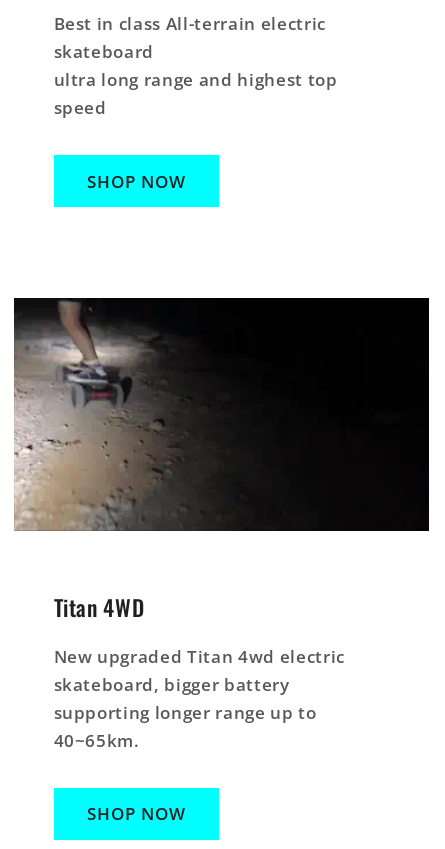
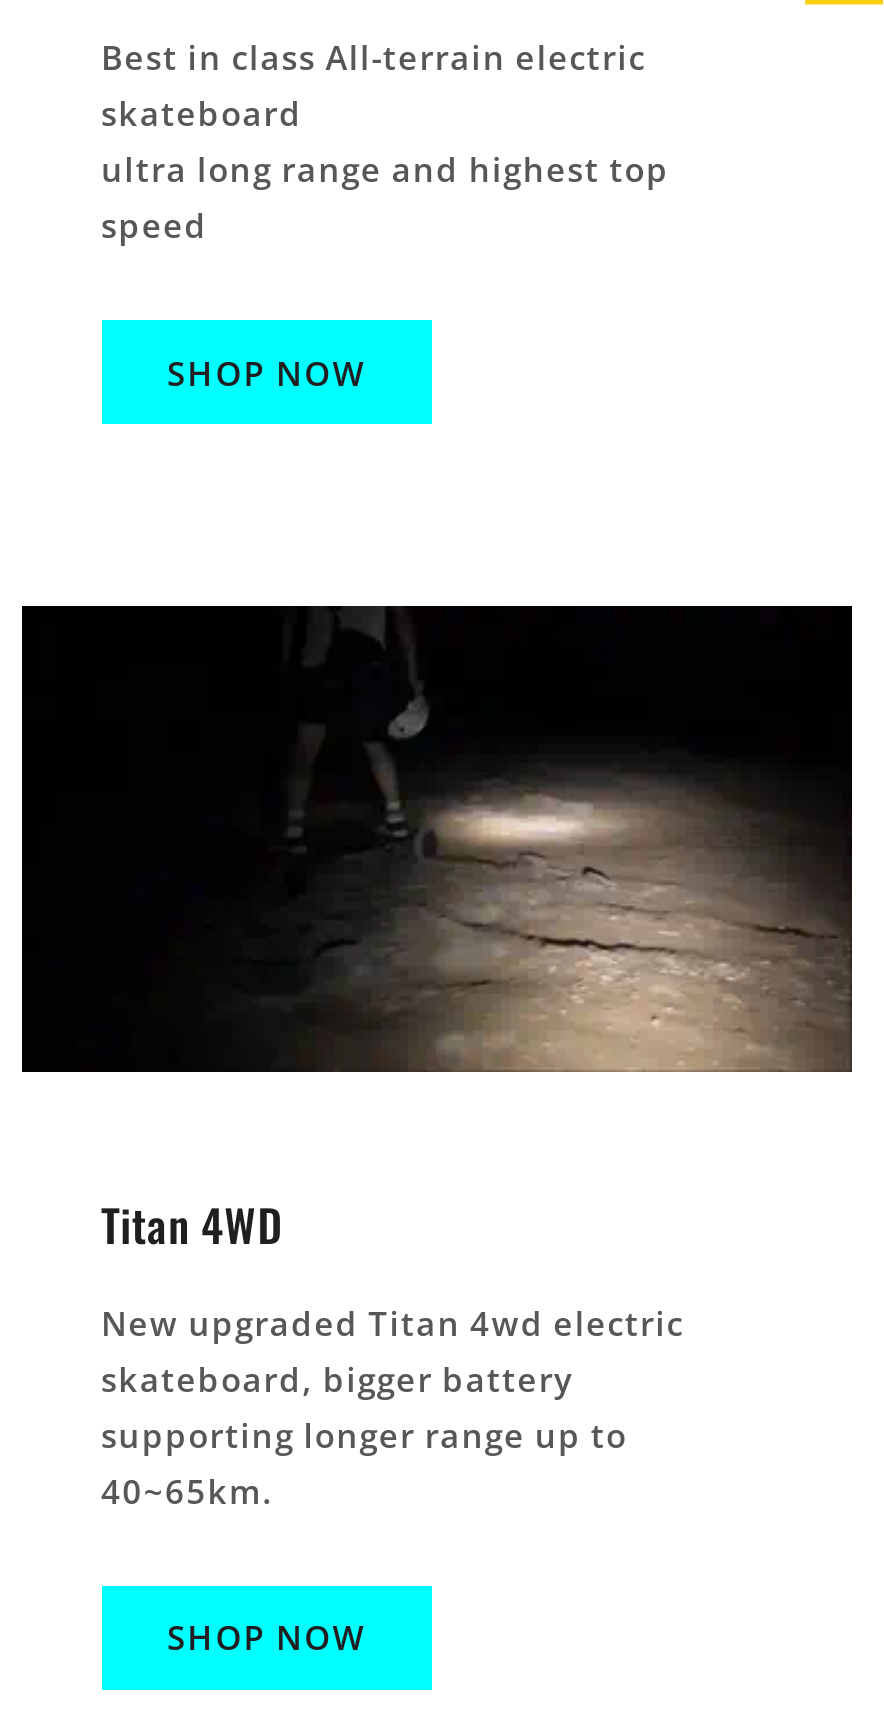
[13,299,429,532] [image] -> [20,608,852,1074] [image]

